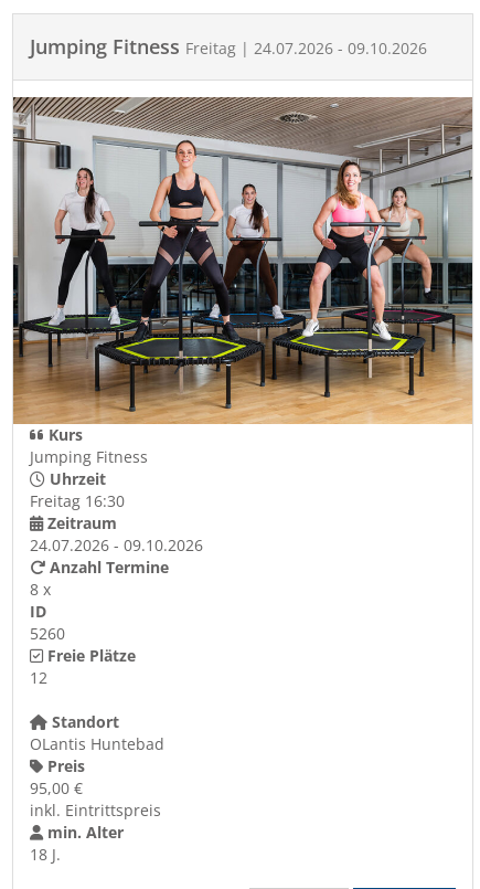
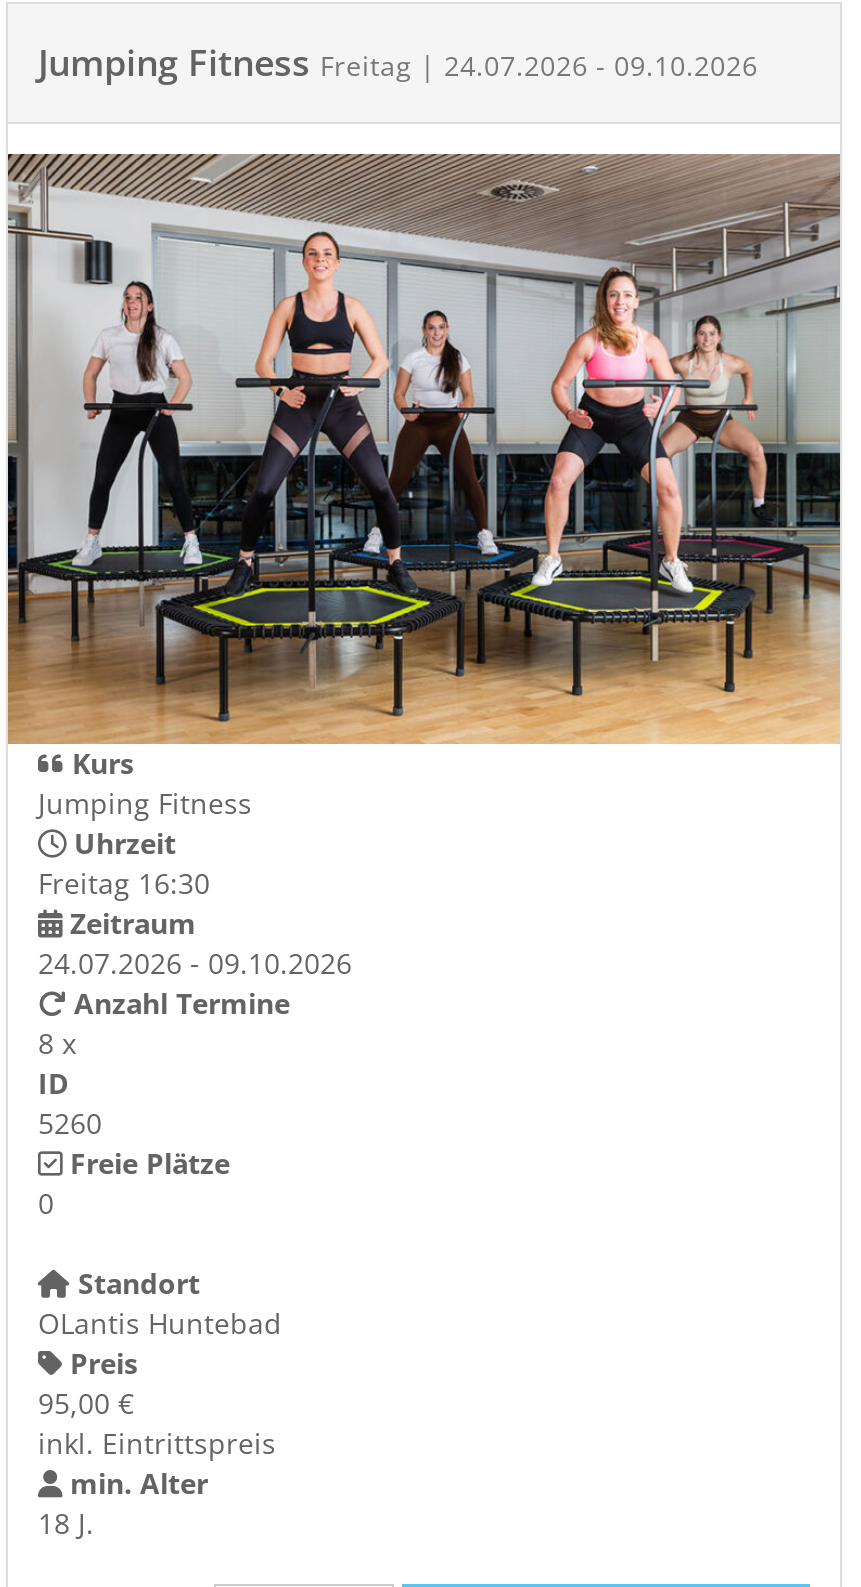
[30,667,47,688] 12 -> [38,1185,54,1223] 0

